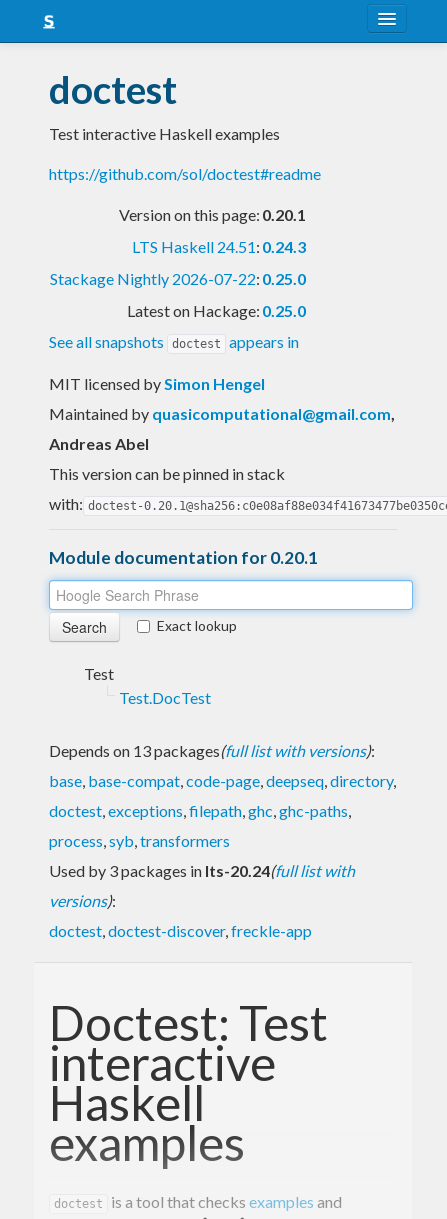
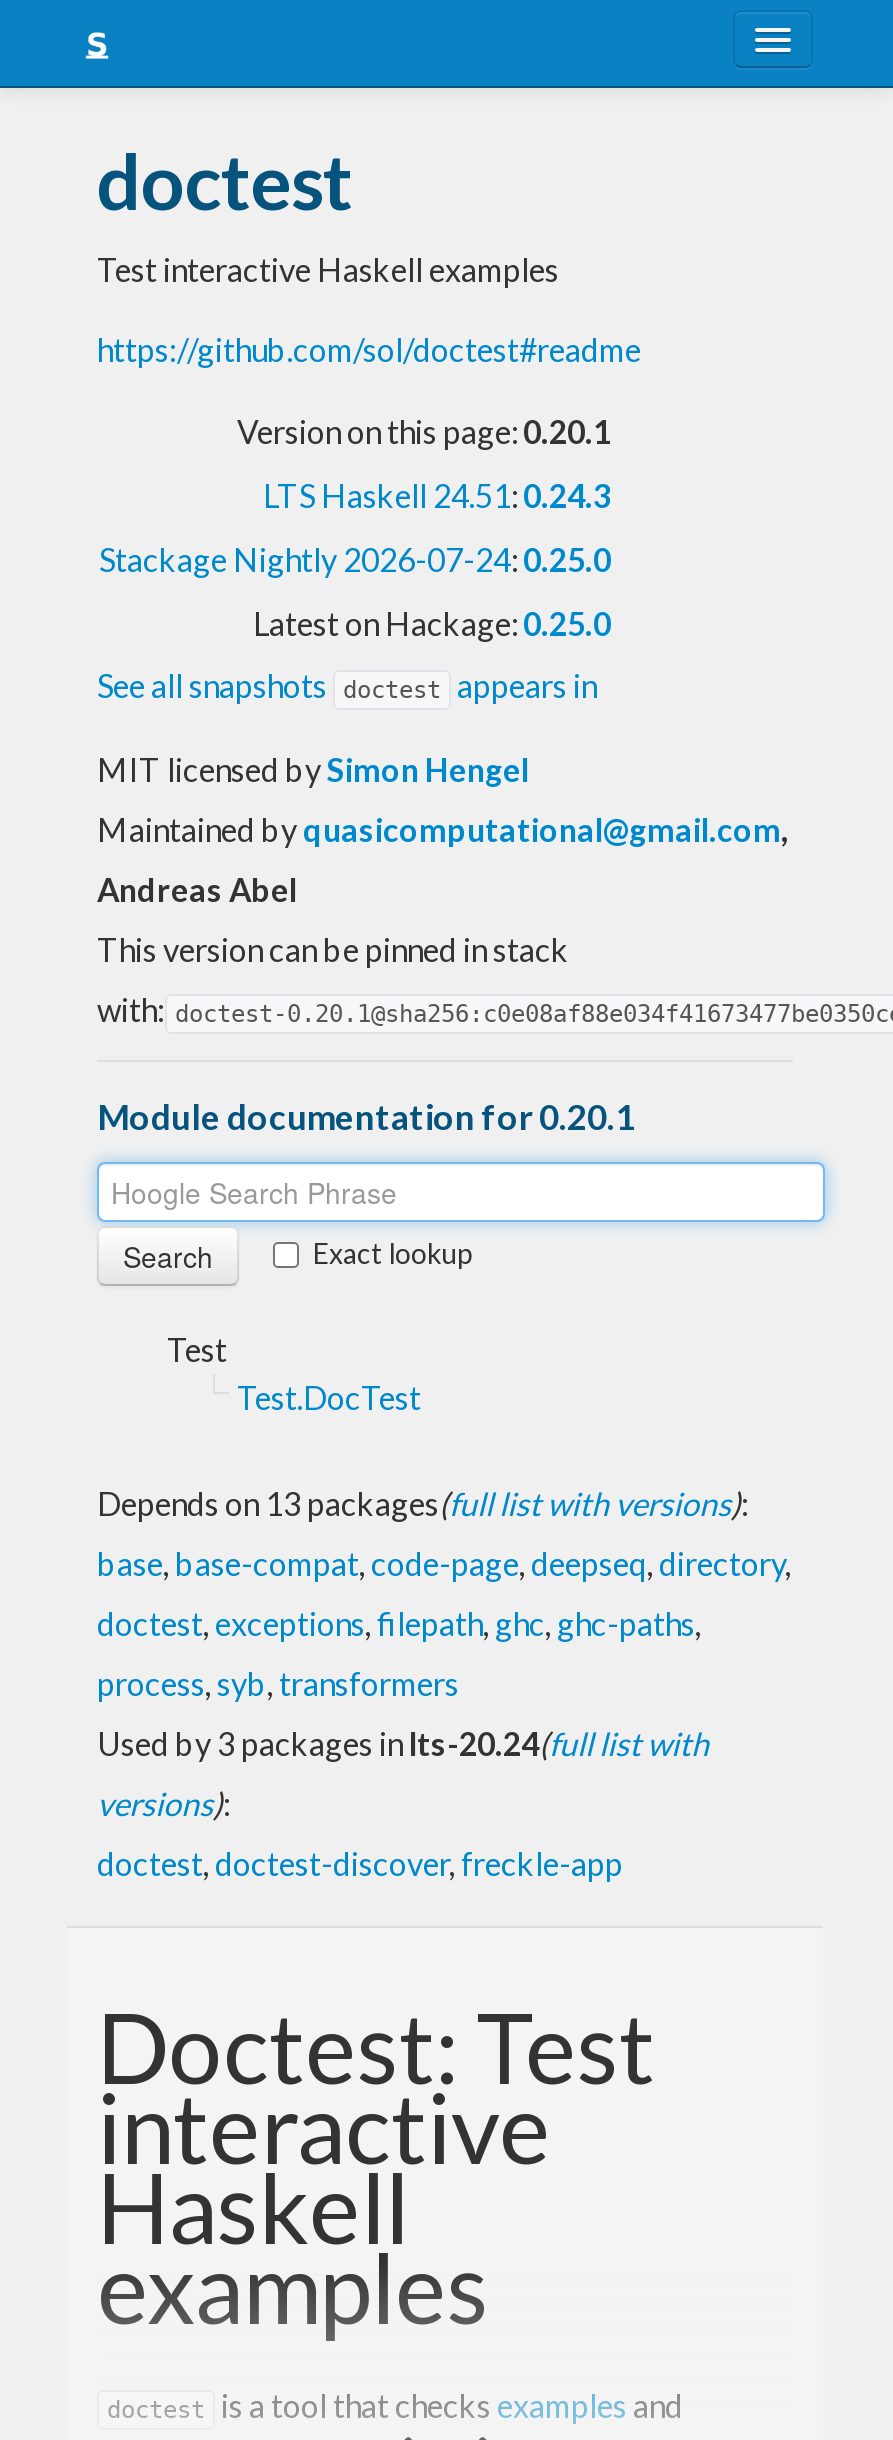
[50,269,306,288] Stackage Nightly 2026-07-22: 0.25.0 -> [99,540,611,578] Stackage Nightly 2026-07-24: 0.25.0

